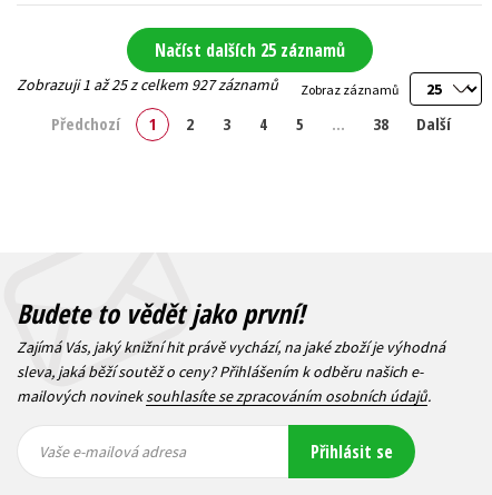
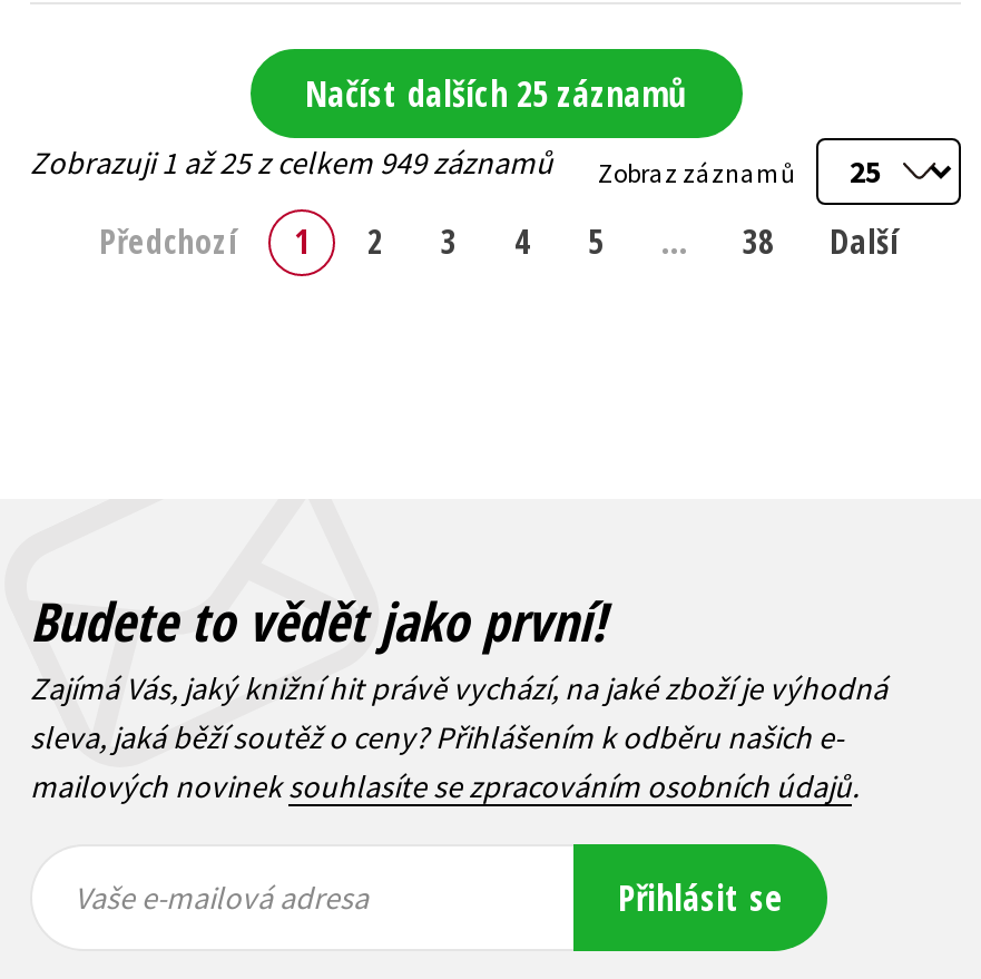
[17,75,278,95] Zobrazuji 1 až 25 z celkem 927 záznamů -> [30,143,553,183] Zobrazuji 1 až 25 z celkem 949 záznamů

